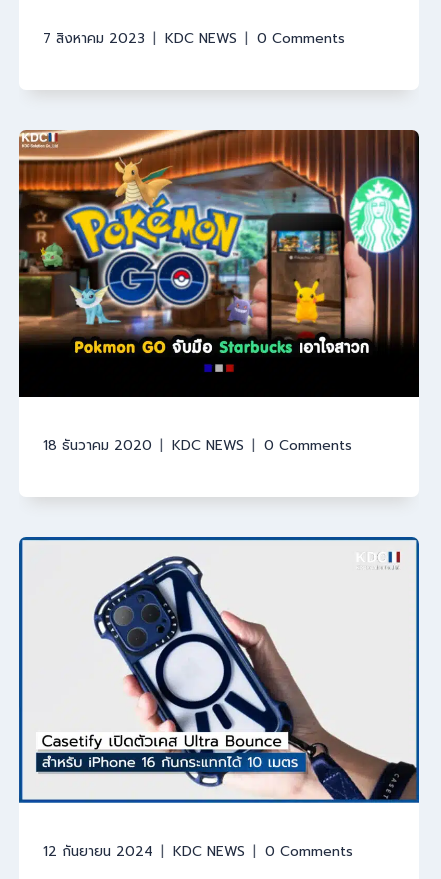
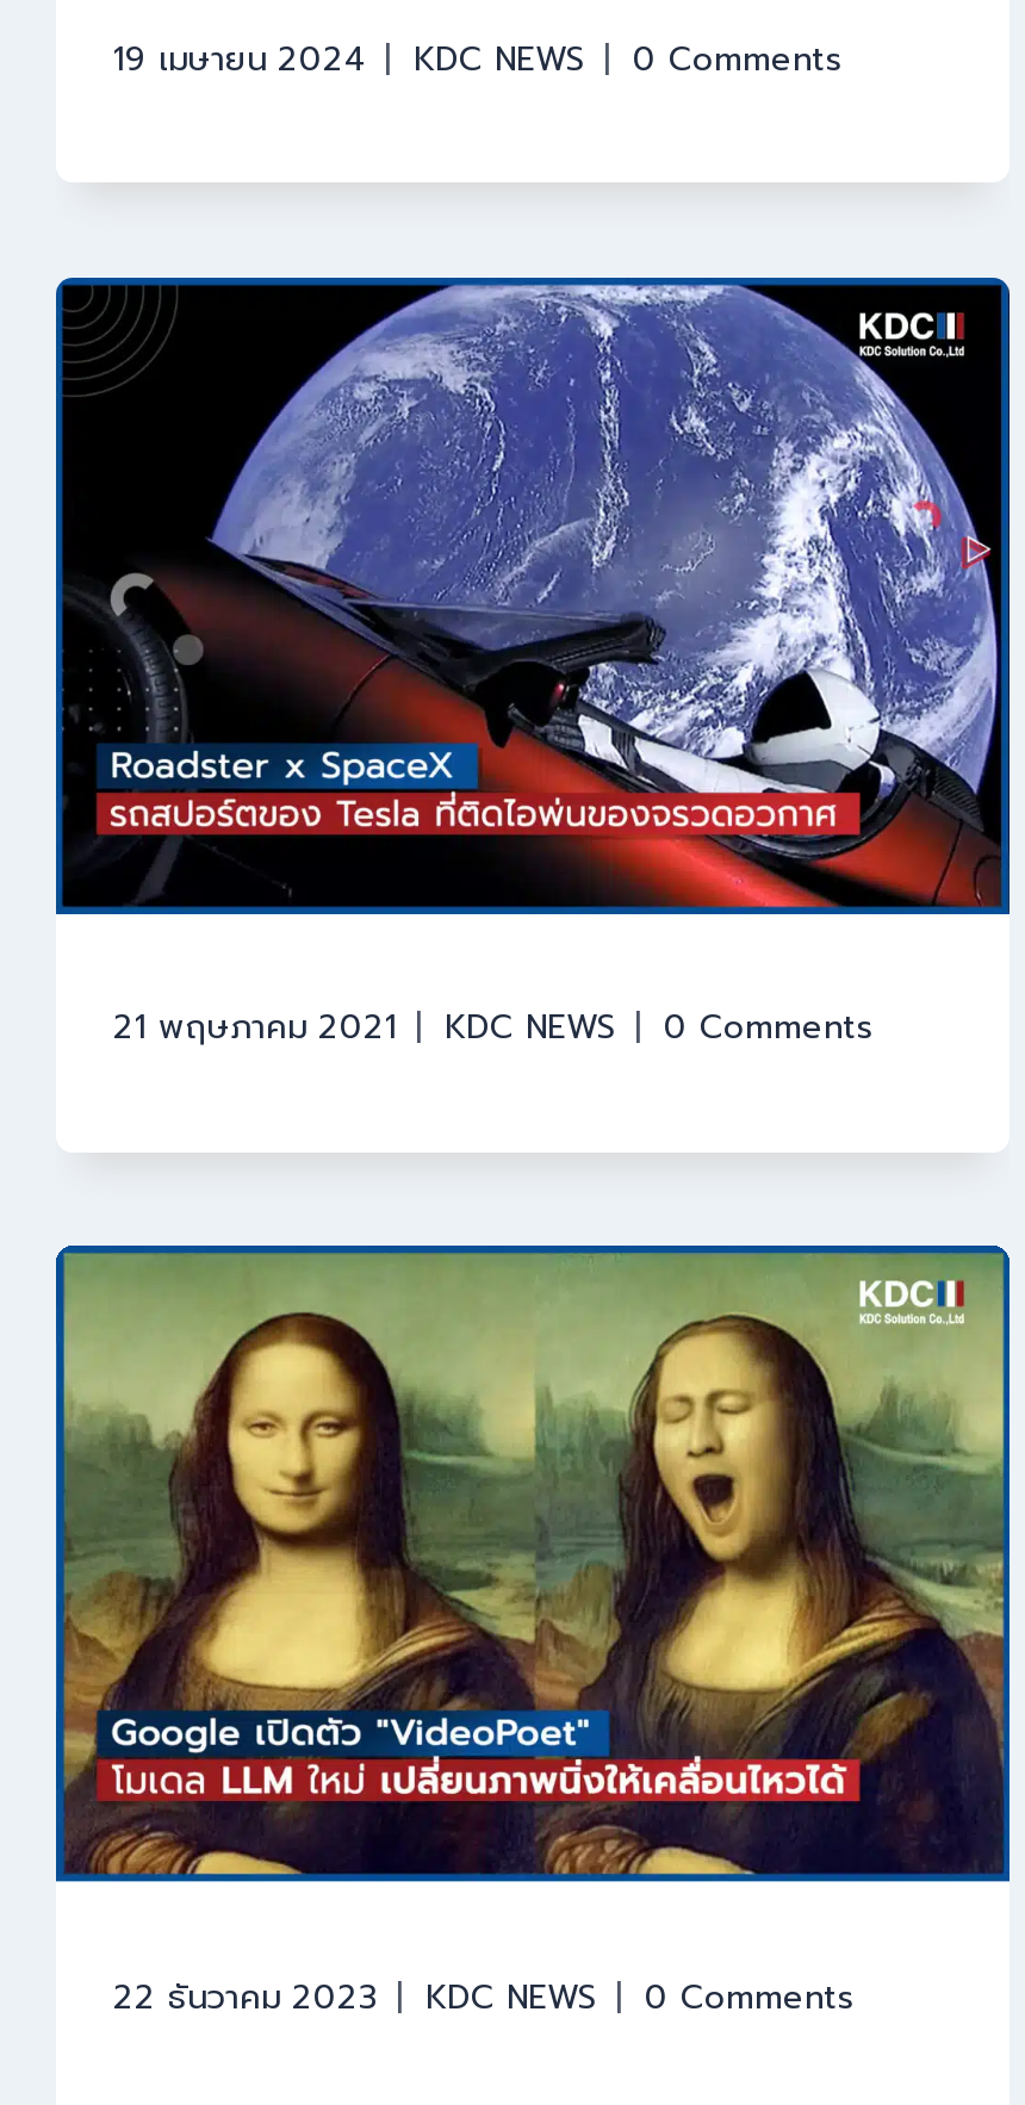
[43,28,145,49] 7 สิงหาคม 2023 -> [113,34,366,84] 19 เมษายน 2024
[18,129,420,456] [image] | 18 ธันวาคม 2020 -> [54,274,1012,1053] [image] | 21 พฤษภาคม 2021
[21,539,417,862] [image] | 12 กันยายน 2024 -> [61,1244,1007,2021] [image] | 22 ธันวาคม 2023

